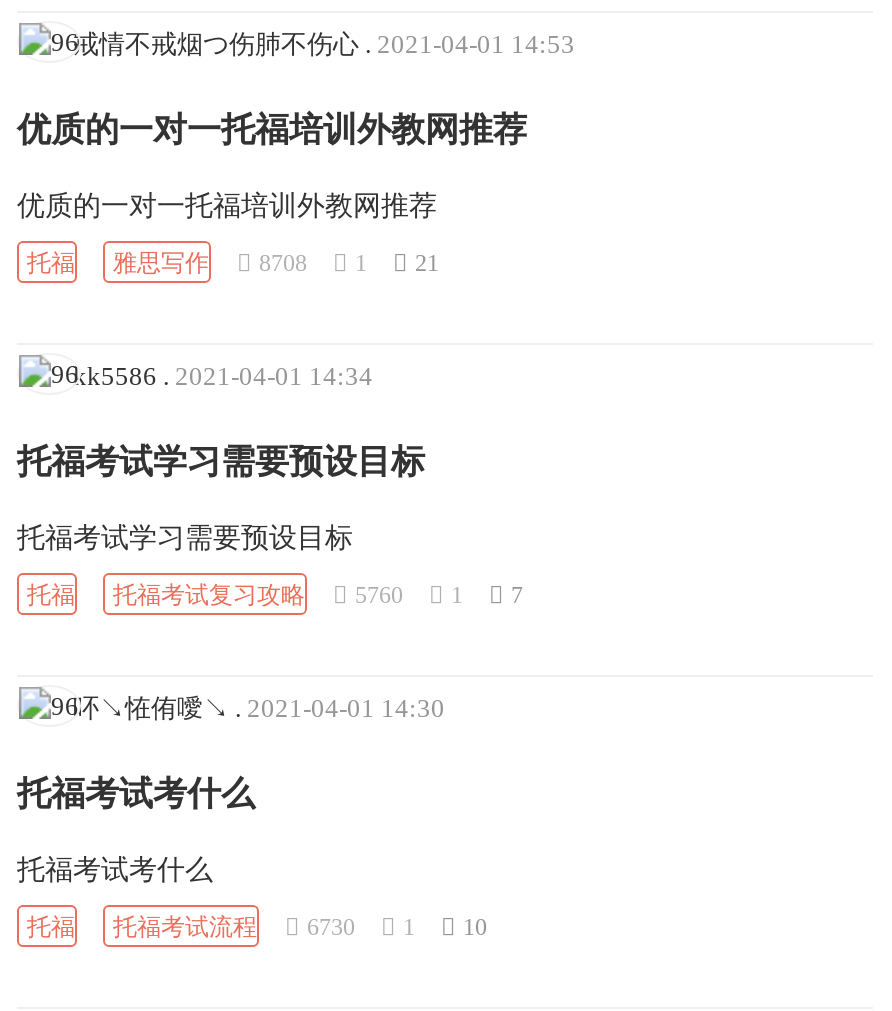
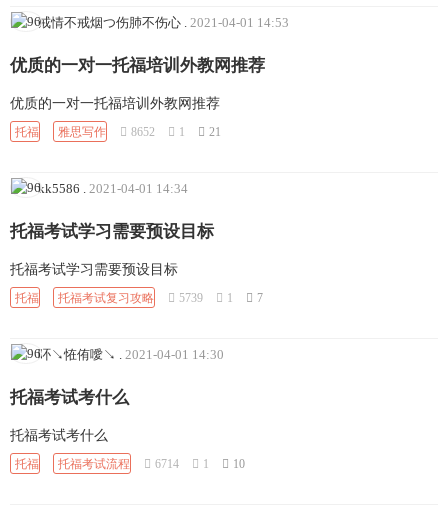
[27,248,439,276] 托福 雅思写作 8708 1 21 -> [15,125,221,139] 托福 雅思写作 8652 1 21
[27,580,523,608] 托福 托福考试复习攻略 5760 1 7 -> [15,291,263,305] 托福 托福考试复习攻略 5739 1 7
[27,912,487,940] 托福 托福考试流程 6730 1 10 -> [15,457,245,471] 托福 托福考试流程 6714 1 10

